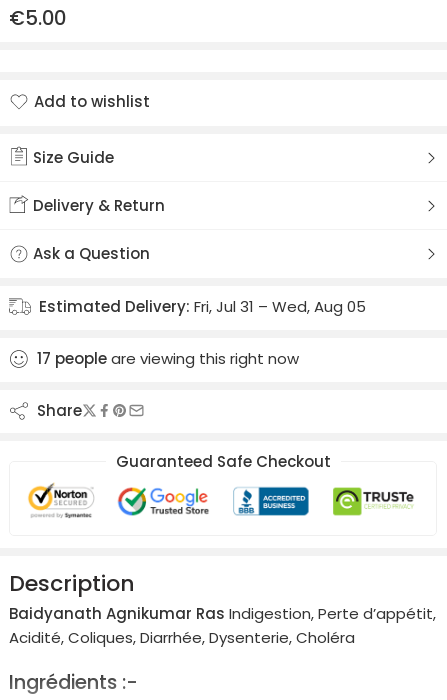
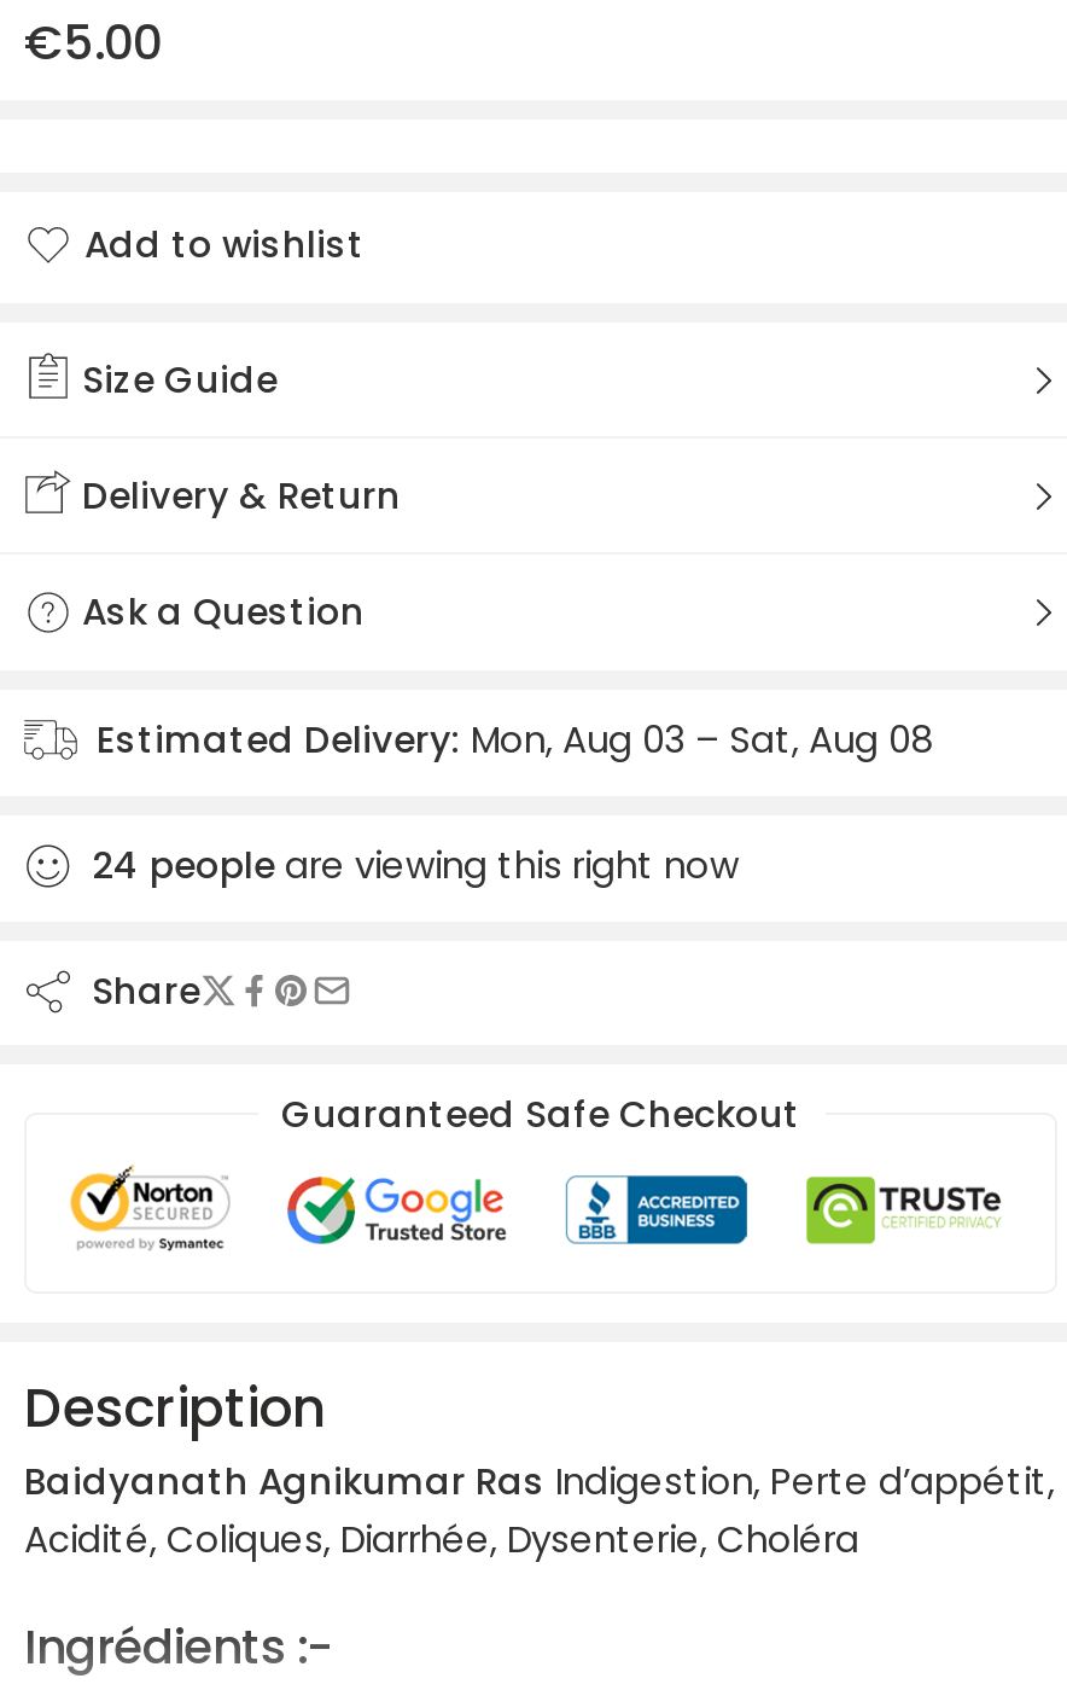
[39,296,366,317] Estimated Delivery: Fri, Jul 31 – Wed, Aug 05 -> [97,714,932,765] Estimated Delivery: Mon, Aug 03 – Sat, Aug 08
[37,348,299,369] 17 people are viewing this right now -> [92,840,739,891] 24 people are viewing this right now

